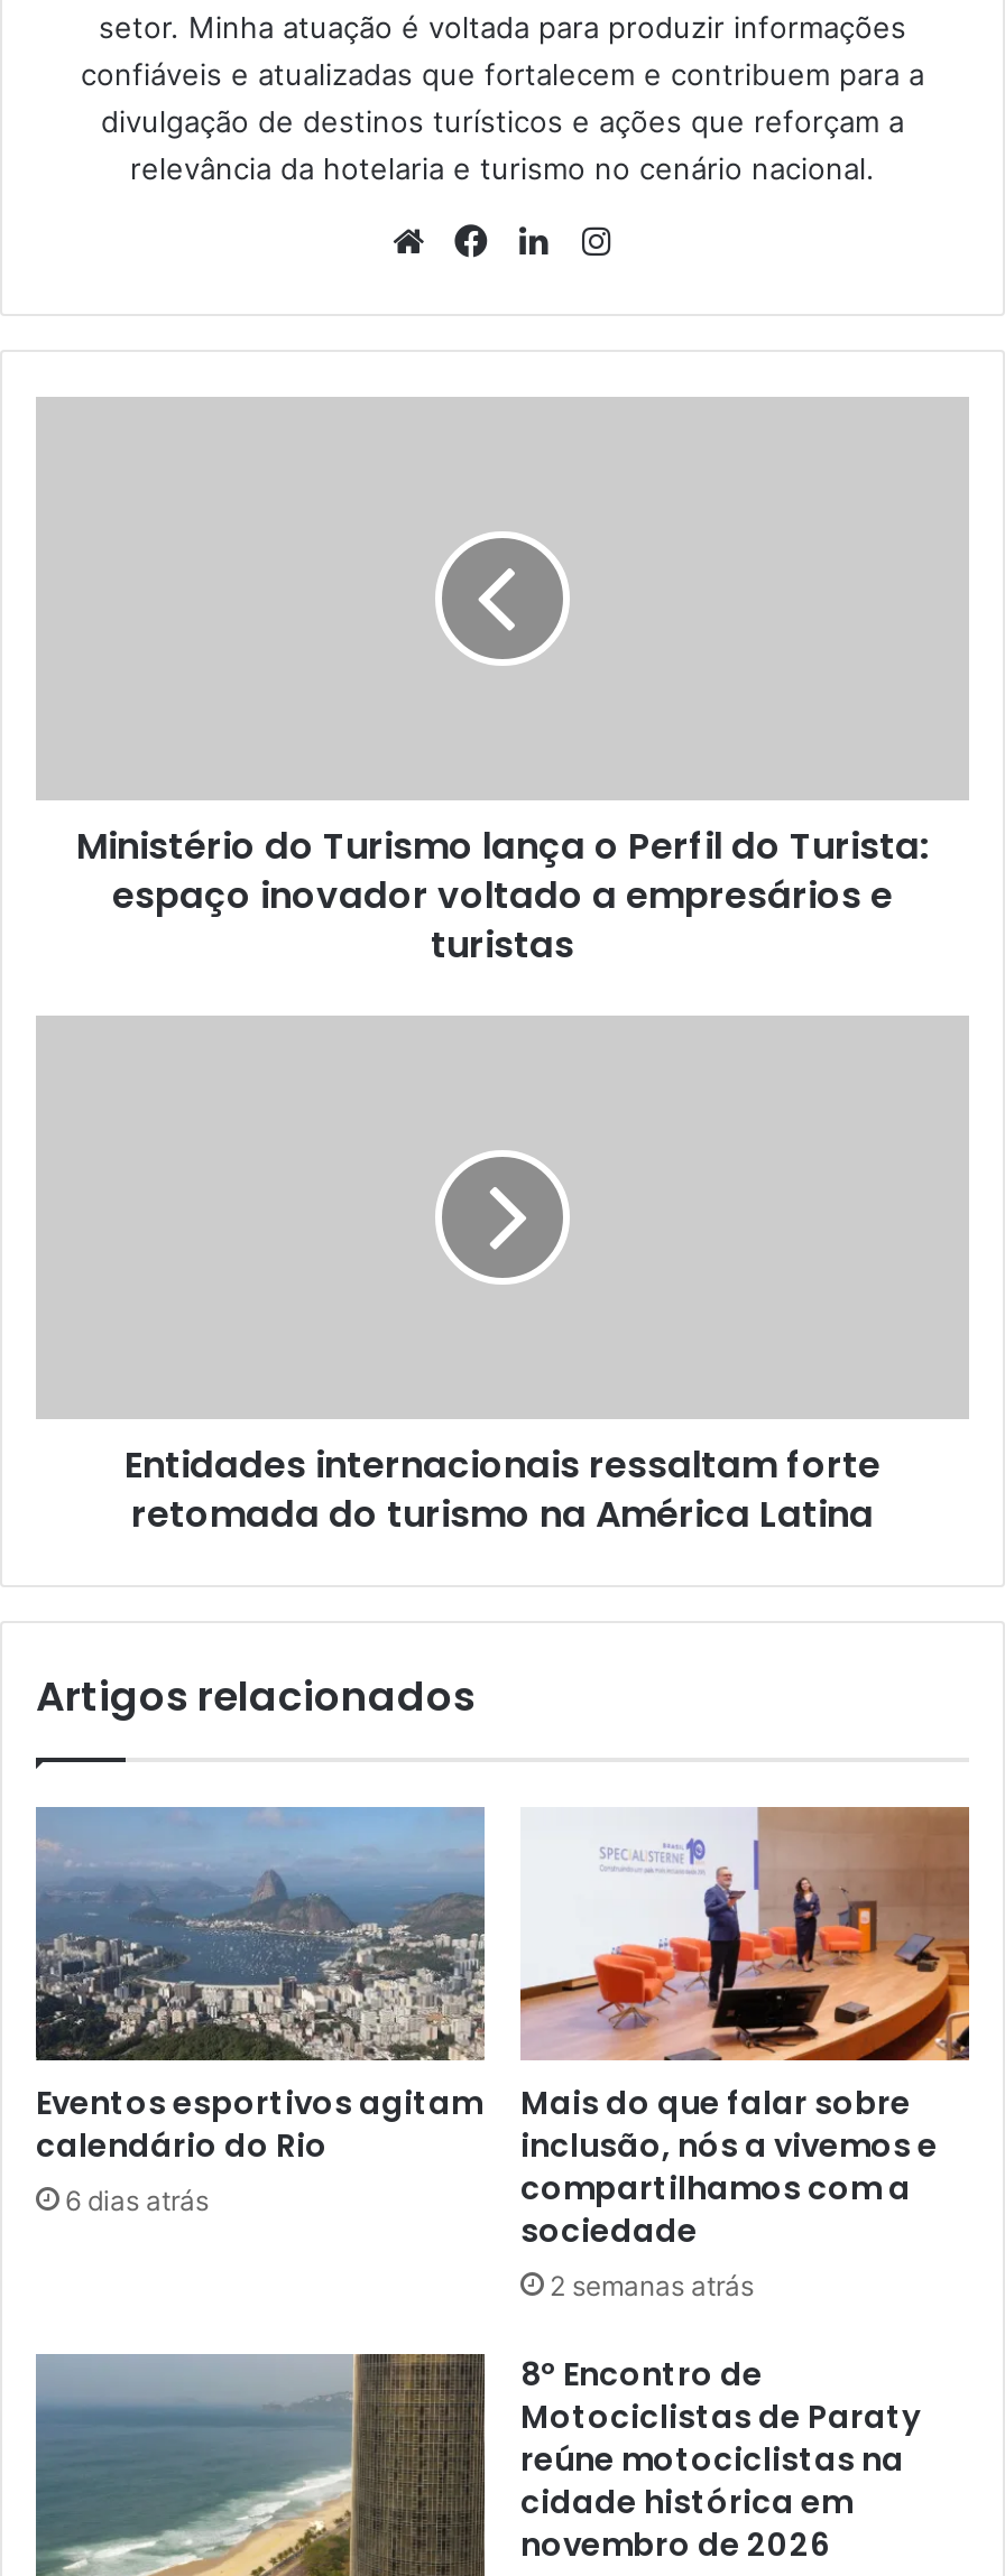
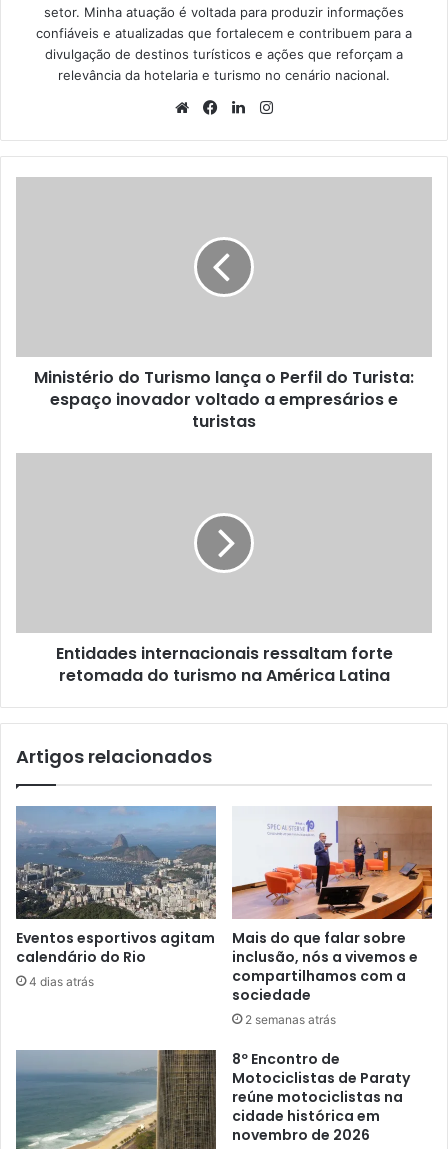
[65,2183,209,2217] 6 dias atrás -> [29,974,94,989] 4 dias atrás

